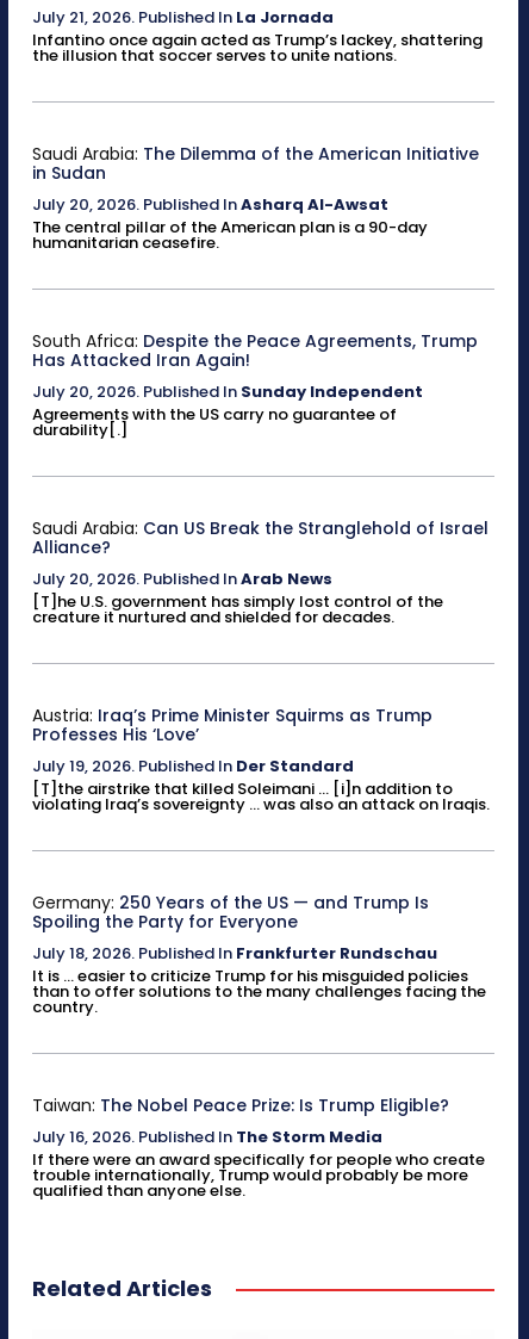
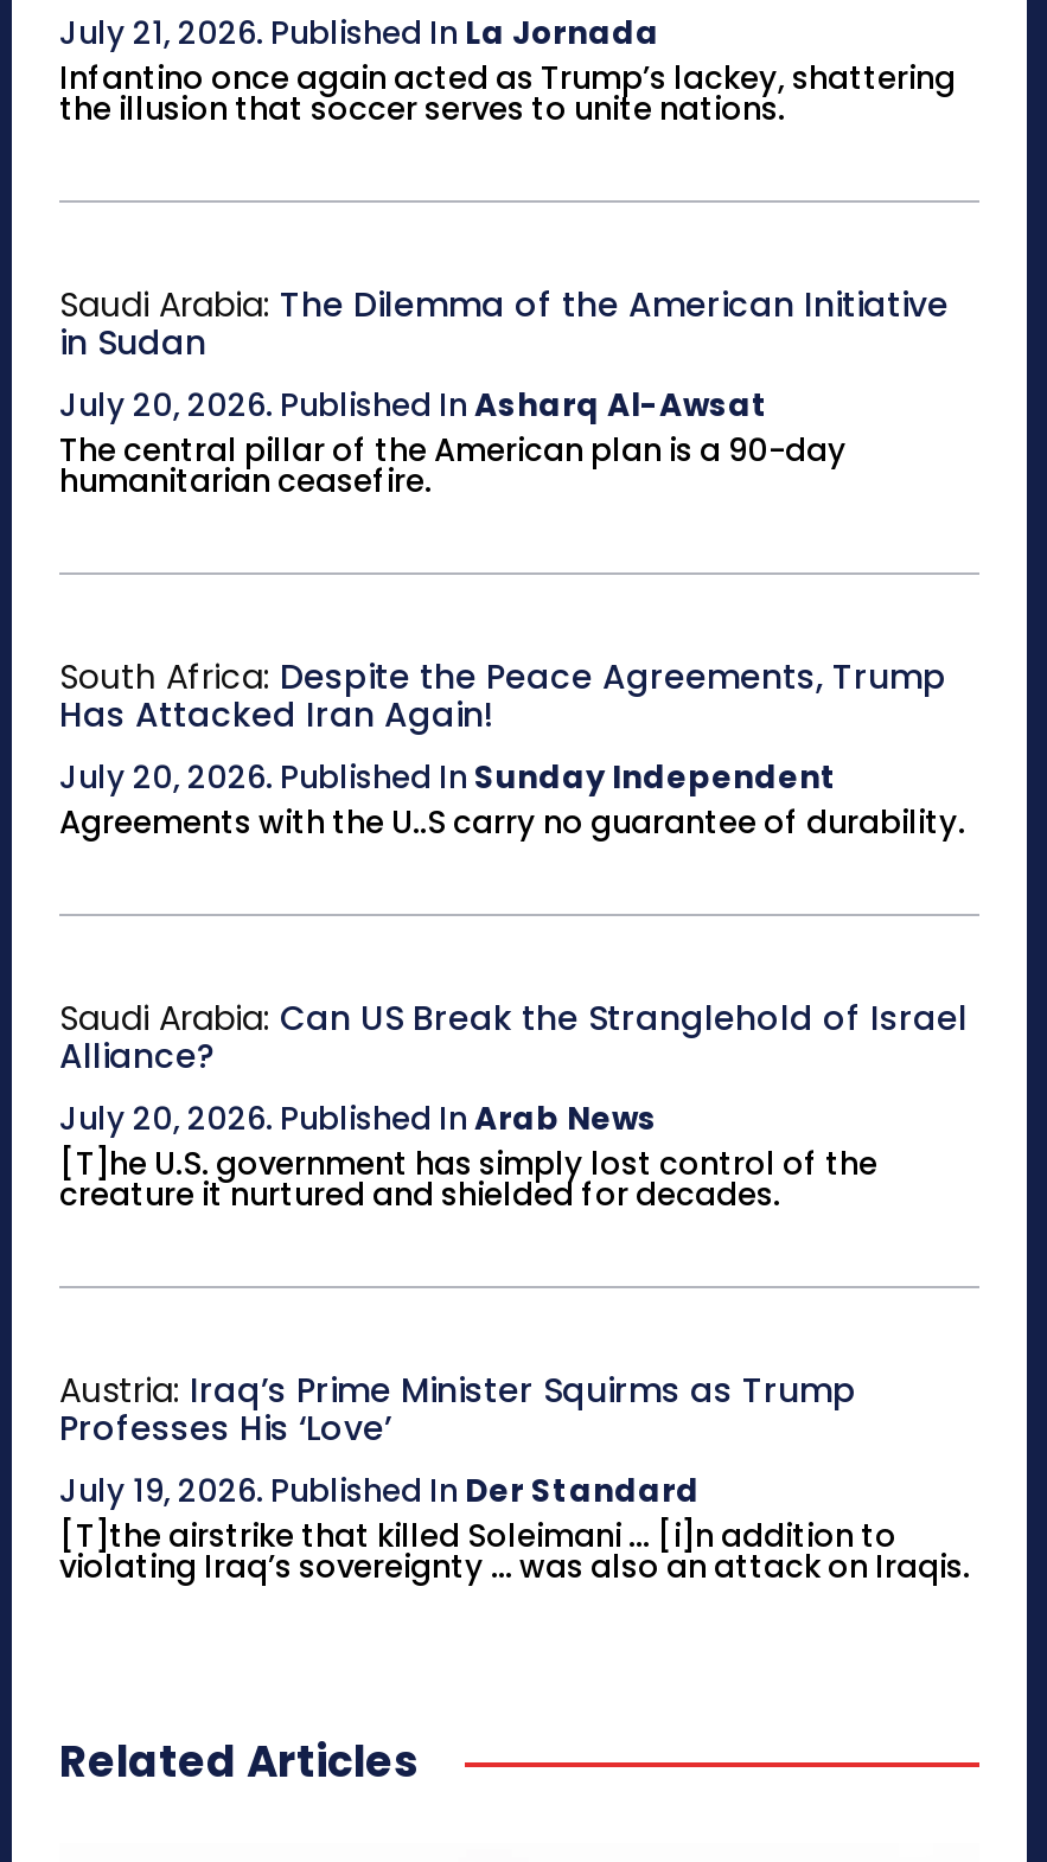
[32,403,397,441] Agreements with the US carry no guarantee of | durability[.] -> [59,800,965,845] Agreements with the U..S carry no guarantee of durability.
[32,891,486,1018] Germany: 250 Years of the US — and Trump Is | Spoiling the Party for Everyone | July 18, 2026. Published In Frankfurter Rundschau | It is ... easier to criticize Trump for his misguided policies | than to offer solutions to the many challenges facing the | country. -> none
[32,1093,485,1202] Taiwan: The Nobel Peace Prize: Is Trump Eligible? | July 16, 2026. Published In The Storm Media | If there were an award specifically for people who create | trouble internationally, Trump would probably be more | qualified than anyone else. -> none

